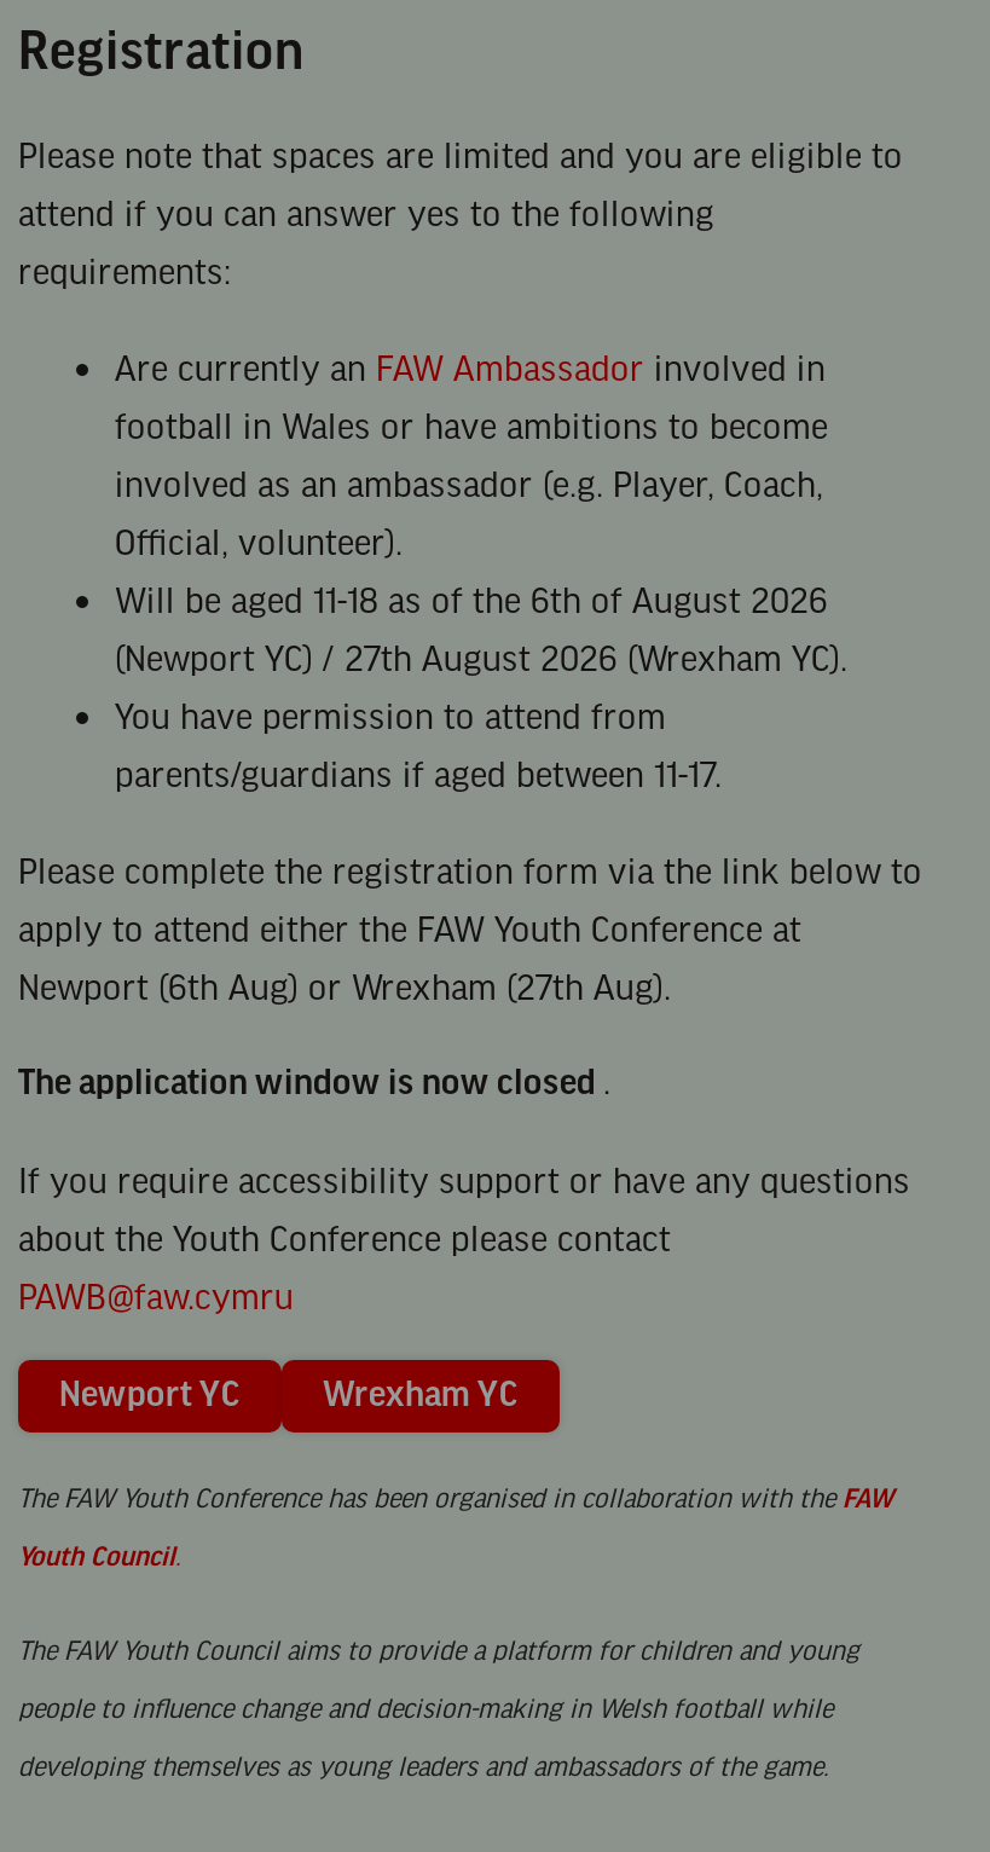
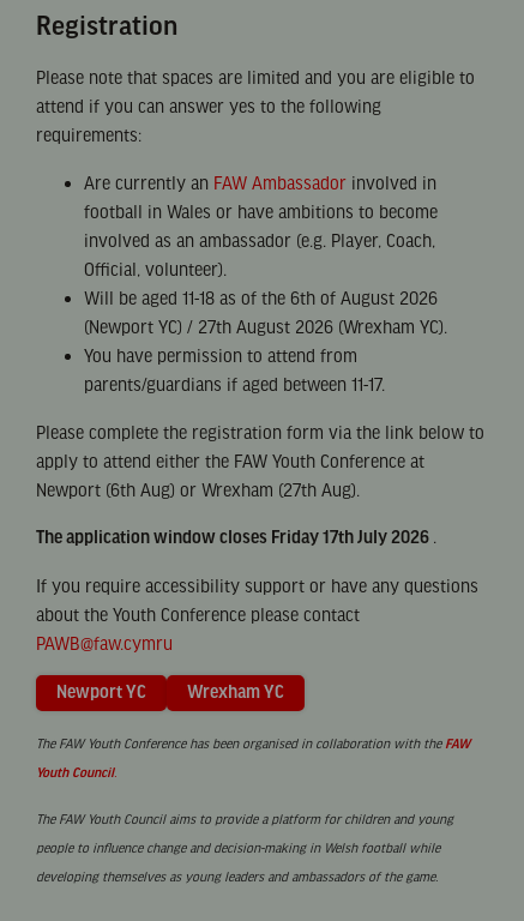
[18,1061,610,1104] The application window is now closed. -> [36,527,436,548] The application window closes Friday 17th July 2026.

